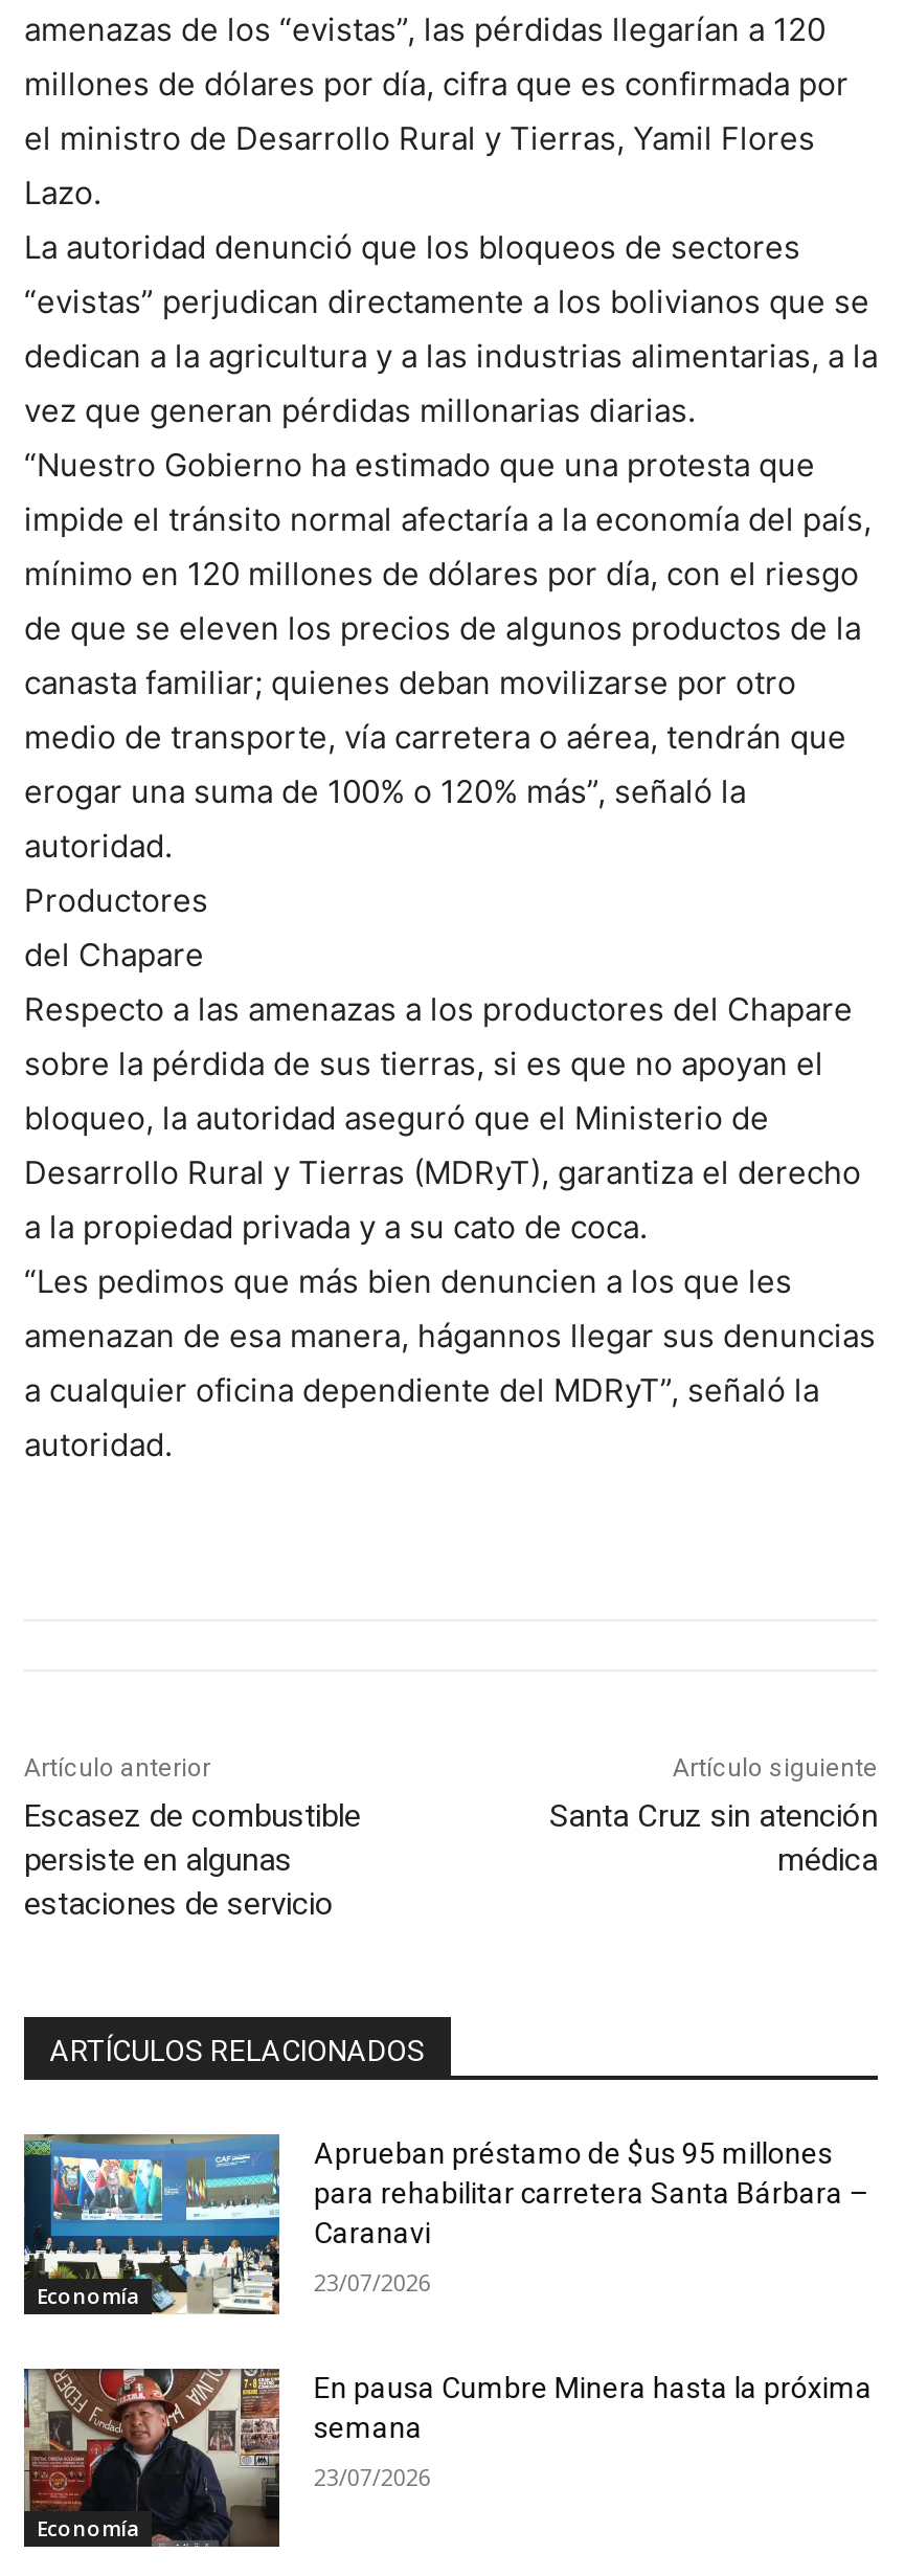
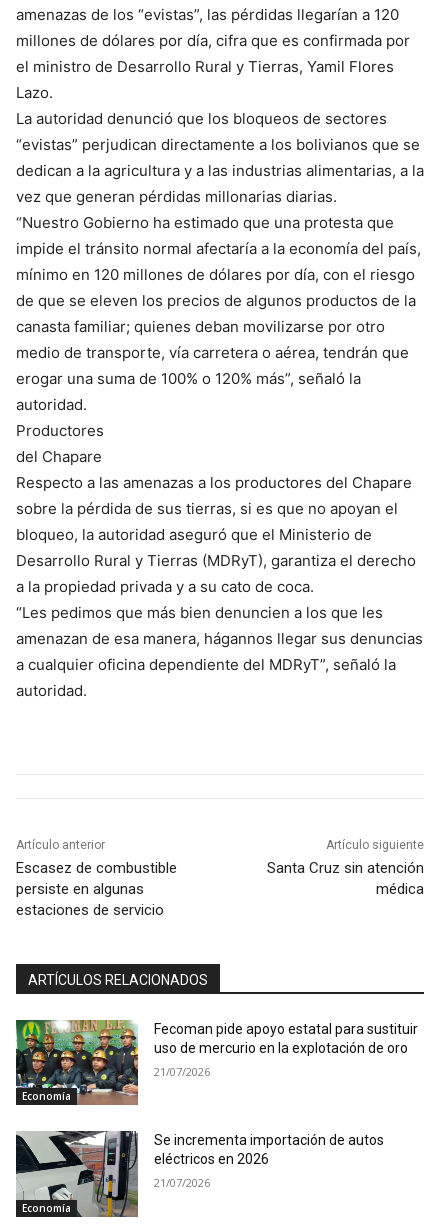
[22,2132,868,2316] [image] | Aprueban préstamo de $us 95 millones | para rehabilitar carretera Santa Bárbara – | Caranavi -> [15,1019,418,1106] [image] | Fecoman pide apoyo estatal para sustituir | uso de mercurio en la explotación de oro
[314,2266,431,2297] 23/07/2026 -> [154,1064,210,1079] 21/07/2026
[22,2369,872,2549] [image] | En pausa Cumbre Minera hasta la próxima | semana -> [15,1131,384,1218] [image] | Se incrementa importación de autos | eléctricos en 2026
[314,2460,431,2491] 23/07/2026 -> [154,1175,210,1190] 21/07/2026

